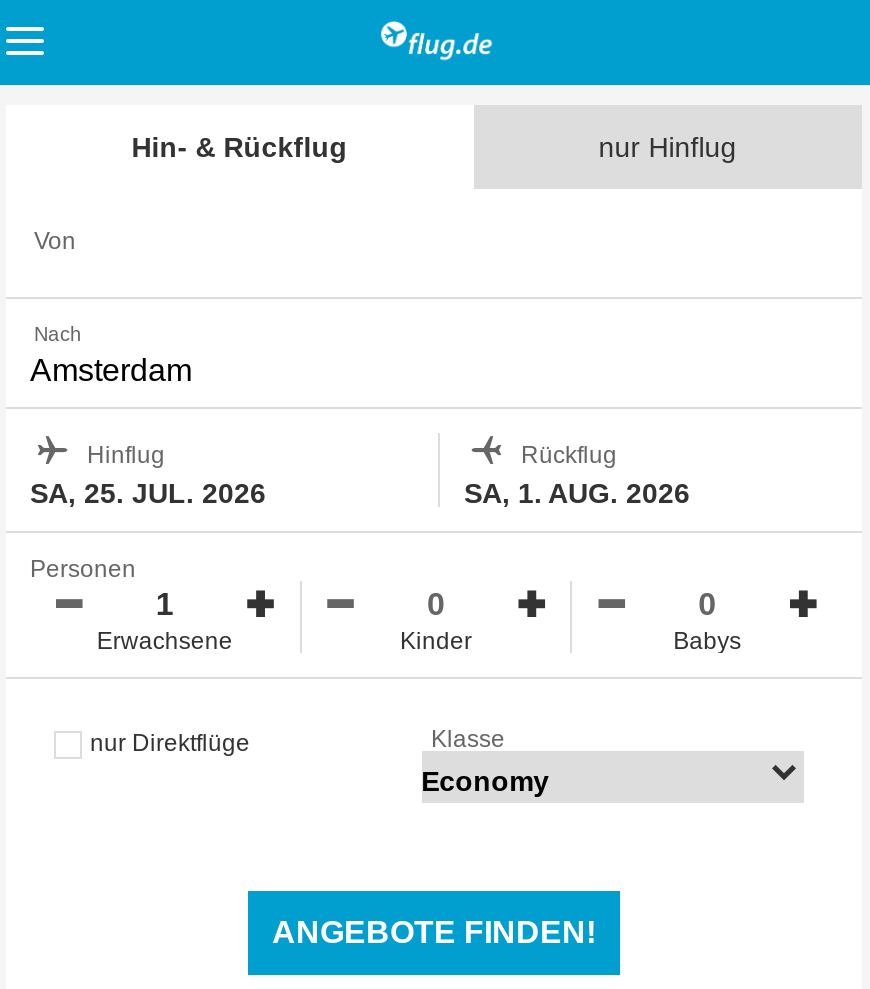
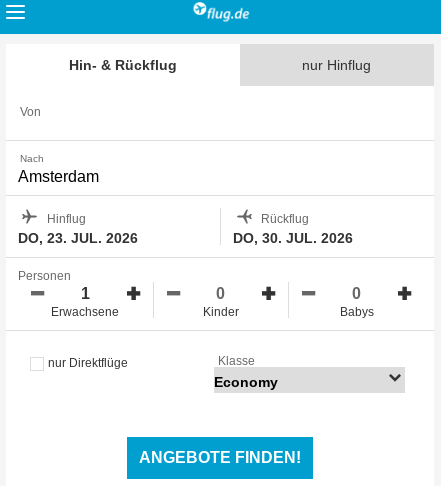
[30,476,266,508] SA, 25. JUL. 2026 -> [18,229,138,245] DO, 23. JUL. 2026
[464,476,690,508] SA, 1. AUG. 2026 -> [232,229,352,245] DO, 30. JUL. 2026

